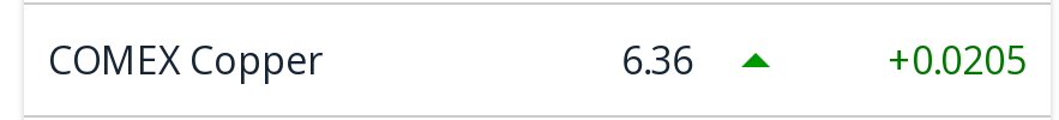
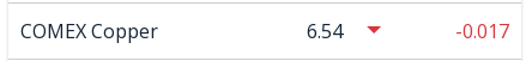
[621,34,693,86] 6.36 -> [307,18,343,44] 6.54
[911,34,1027,86] 0.0205 -> [455,18,509,44] -0.017

